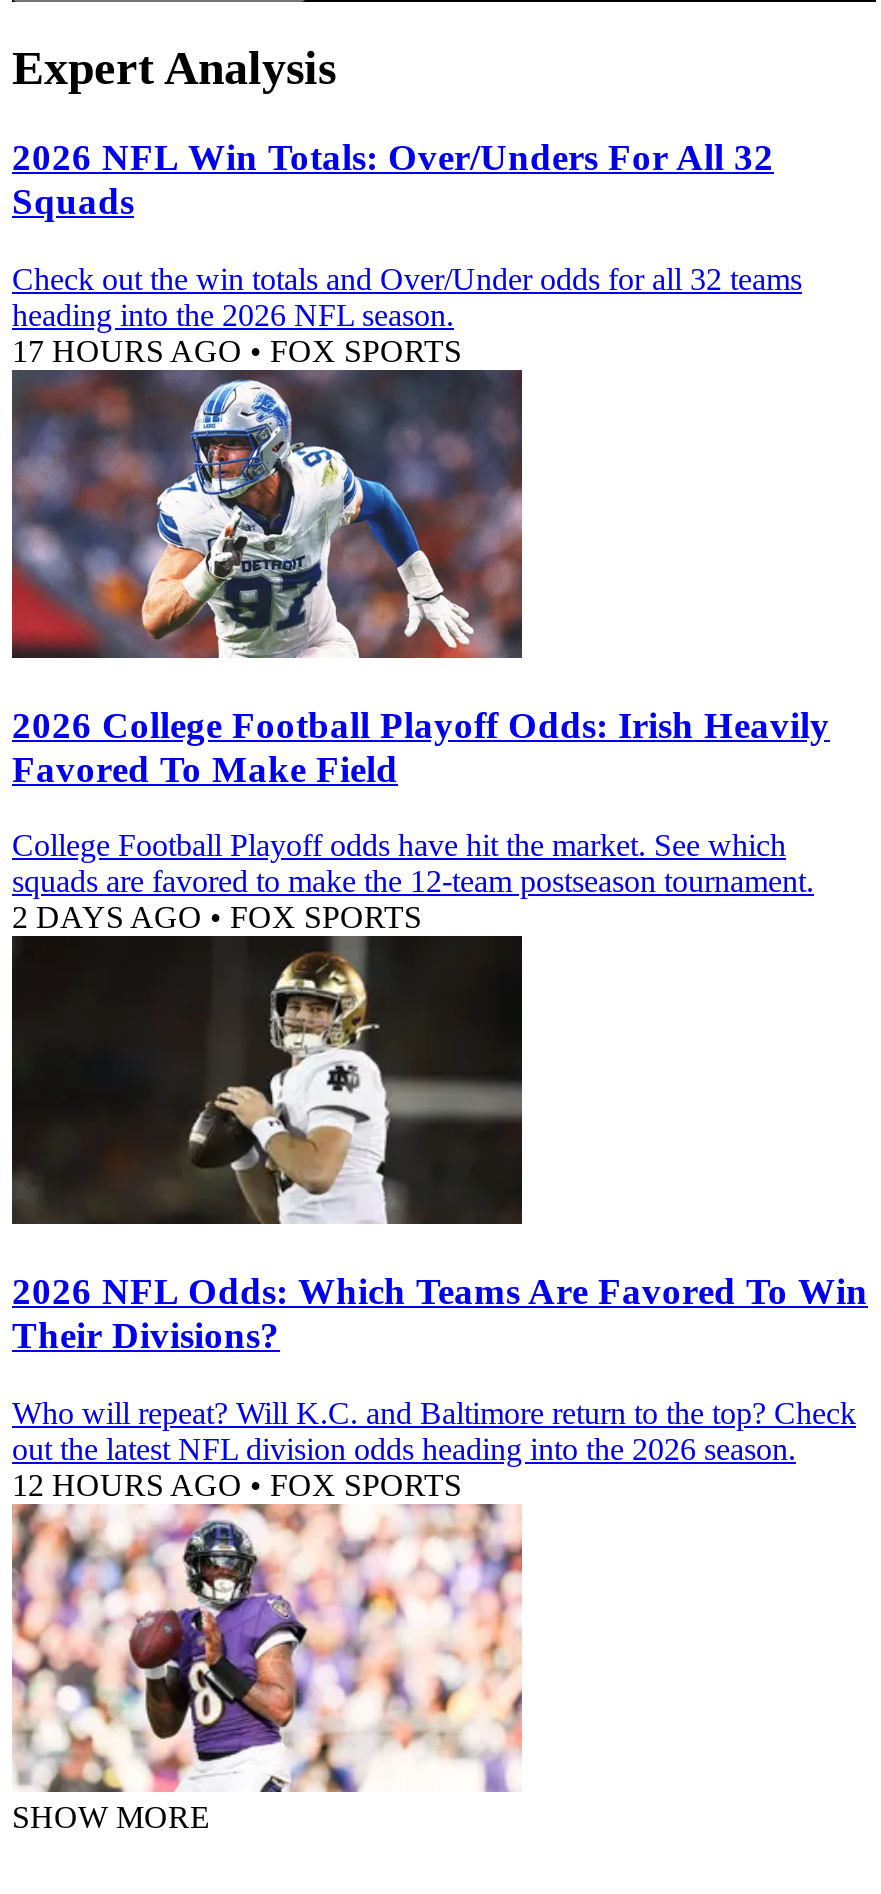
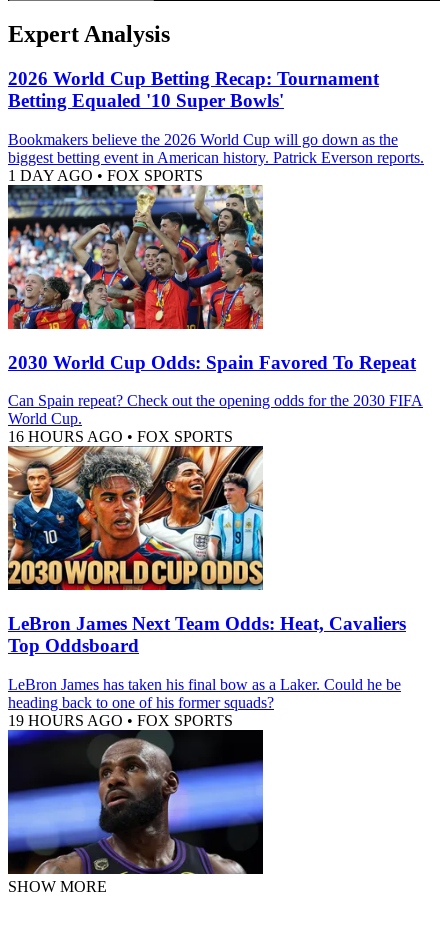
[12,136,774,222] 2026 NFL Win Totals: Over/Unders For All 32 | Squads -> [8,68,379,111] 2026 World Cup Betting Recap: Tournament | Betting Equaled '10 Super Bowls'
[12,262,802,368] Check out the win totals and Over/Under odds for all 32 teams | heading into the 2026 NFL season. | 17 HOURS AGO • FOX SPORTS -> [8,131,424,184] Bookmakers believe the 2026 World Cup will go down as the | biggest betting event in American history. Patrick Everson reports. | 1 DAY AGO • FOX SPORTS
[10,390,830,789] [image] | 2026 College Football Playoff Odds: Irish Heavily | Favored To Make Field -> [7,185,416,373] [image] | 2030 World Cup Odds: Spain Favored To Repeat
[12,829,814,935] College Football Playoff odds have hit the market. See which | squads are favored to make the 12-team postseason tournament. | 2 DAYS AGO • FOX SPORTS -> [8,392,423,445] Can Spain repeat? Check out the opening odds for the 2030 FIFA | World Cup. | 16 HOURS AGO • FOX SPORTS
[10,938,868,1356] [image] | 2026 NFL Odds: Which Teams Are Favored To Win | Their Divisions? -> [7,457,406,656] [image] | LeBron James Next Team Odds: Heat, Cavaliers | Top Oddsboard
[12,1396,856,1502] Who will repeat? Will K.C. and Baltimore return to the top? Check | out the latest NFL division odds heading into the 2026 season. | 12 HOURS AGO • FOX SPORTS -> [8,676,401,729] LeBron James has taken his final bow as a Laker. Could he be | heading back to one of his former squads? | 19 HOURS AGO • FOX SPORTS
[10,1504,524,1794] [image] -> [7,740,264,875] [image]

